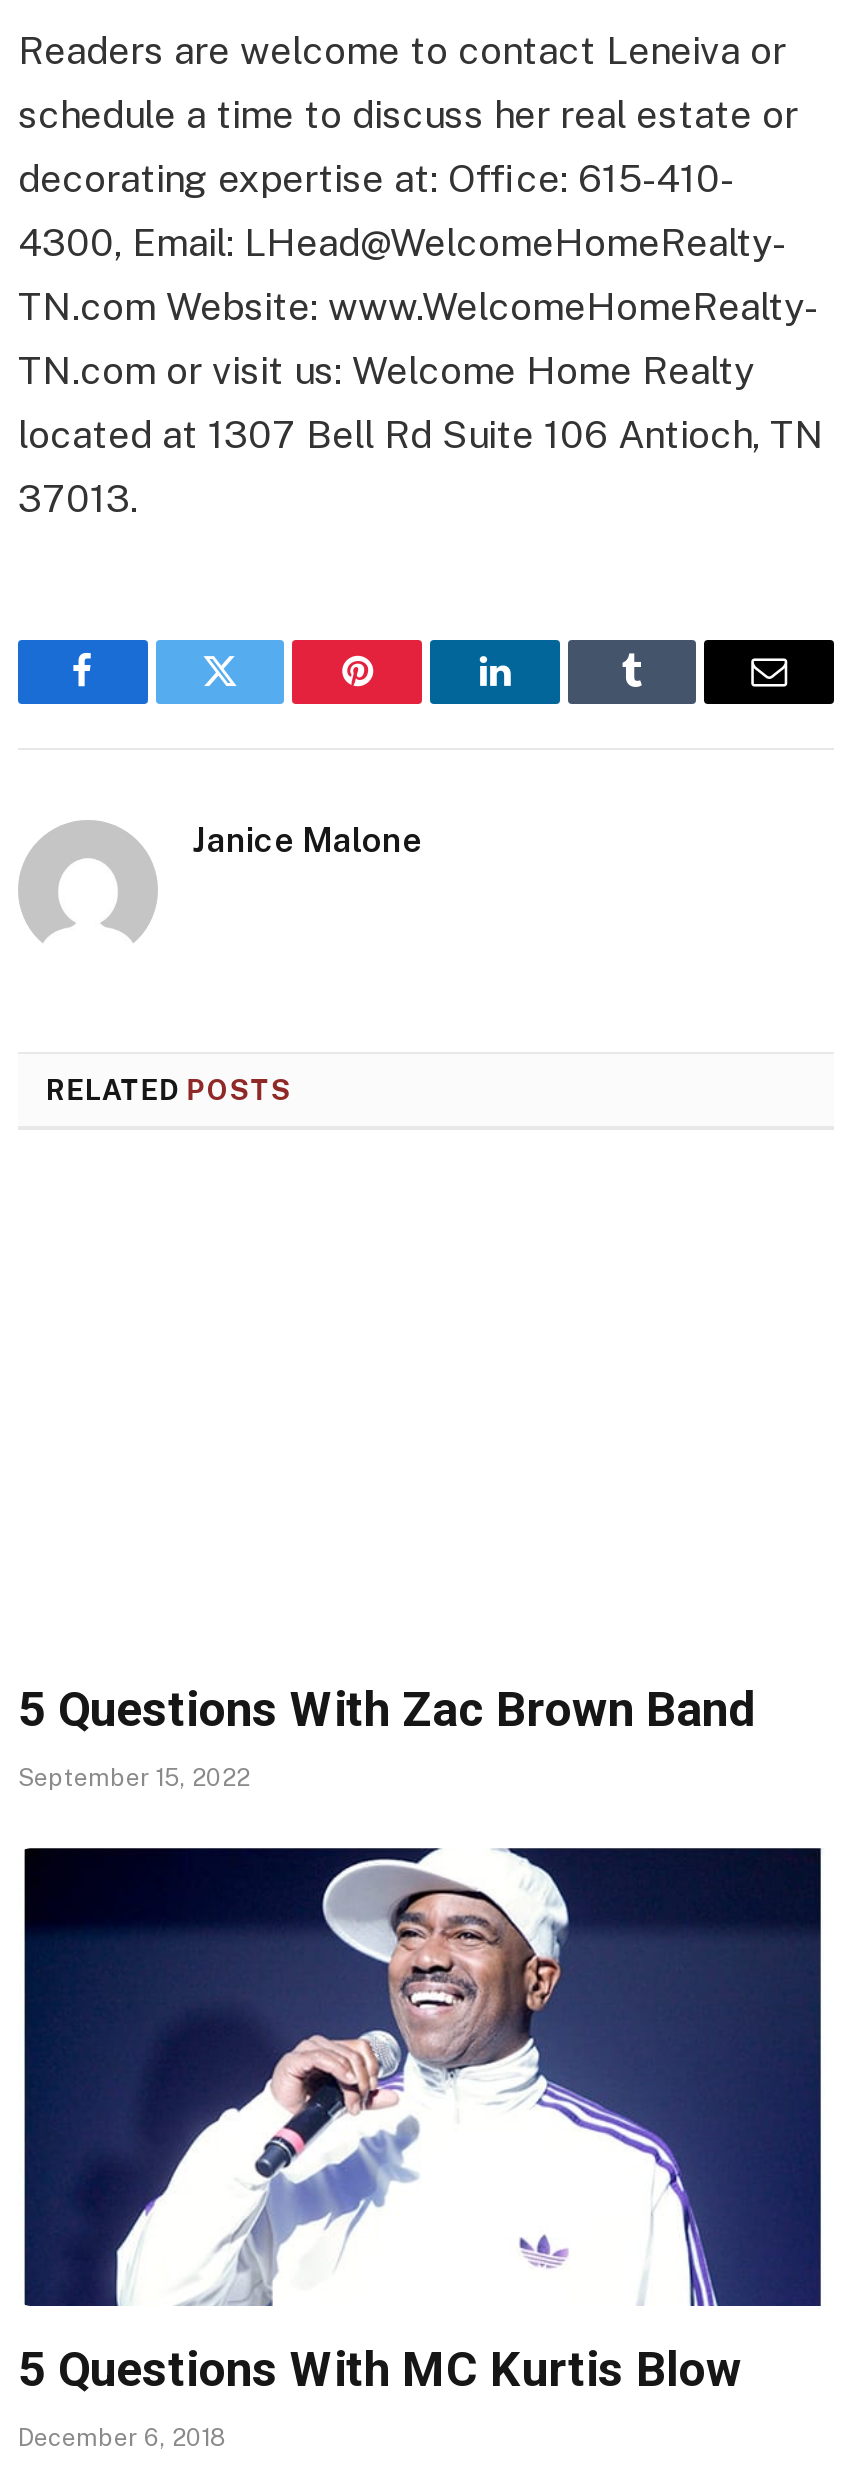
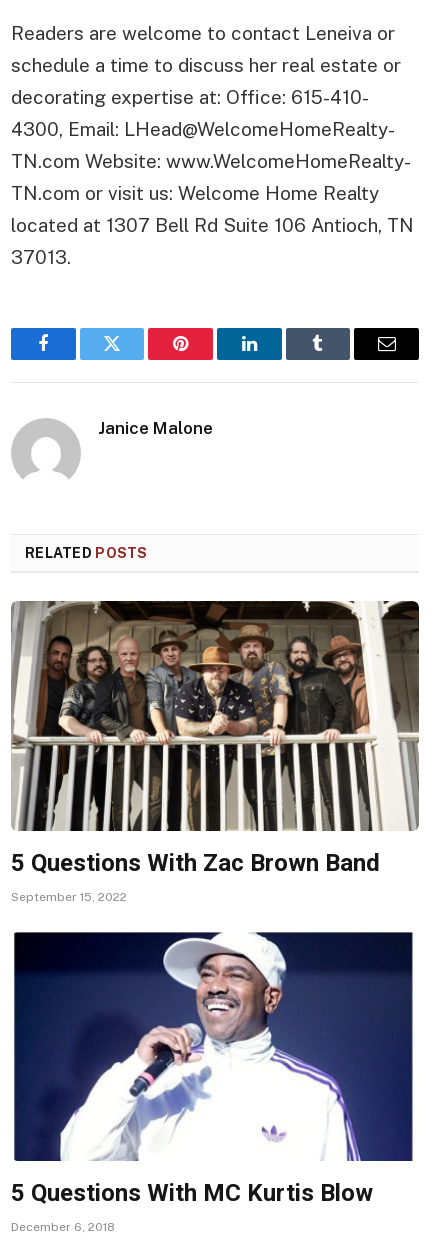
none -> [10,600,420,832] [image]

